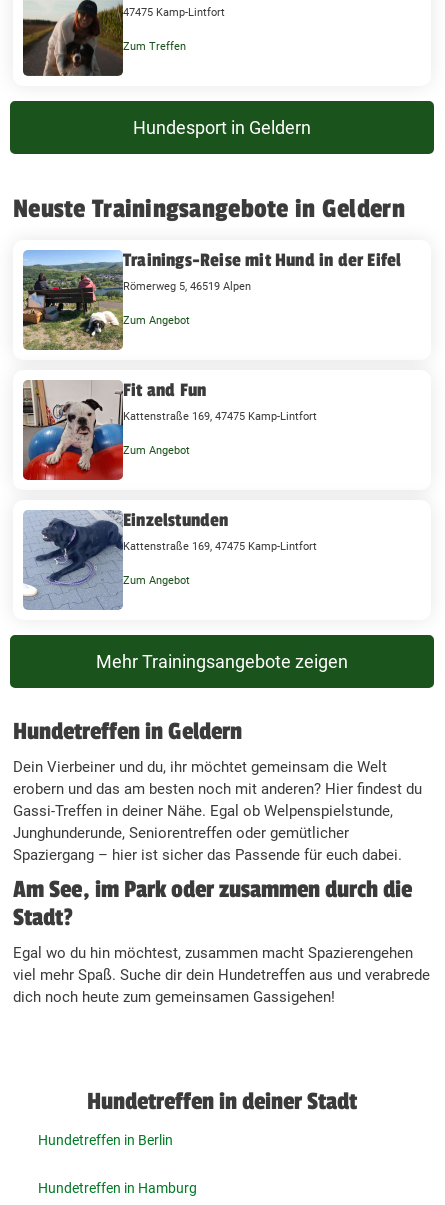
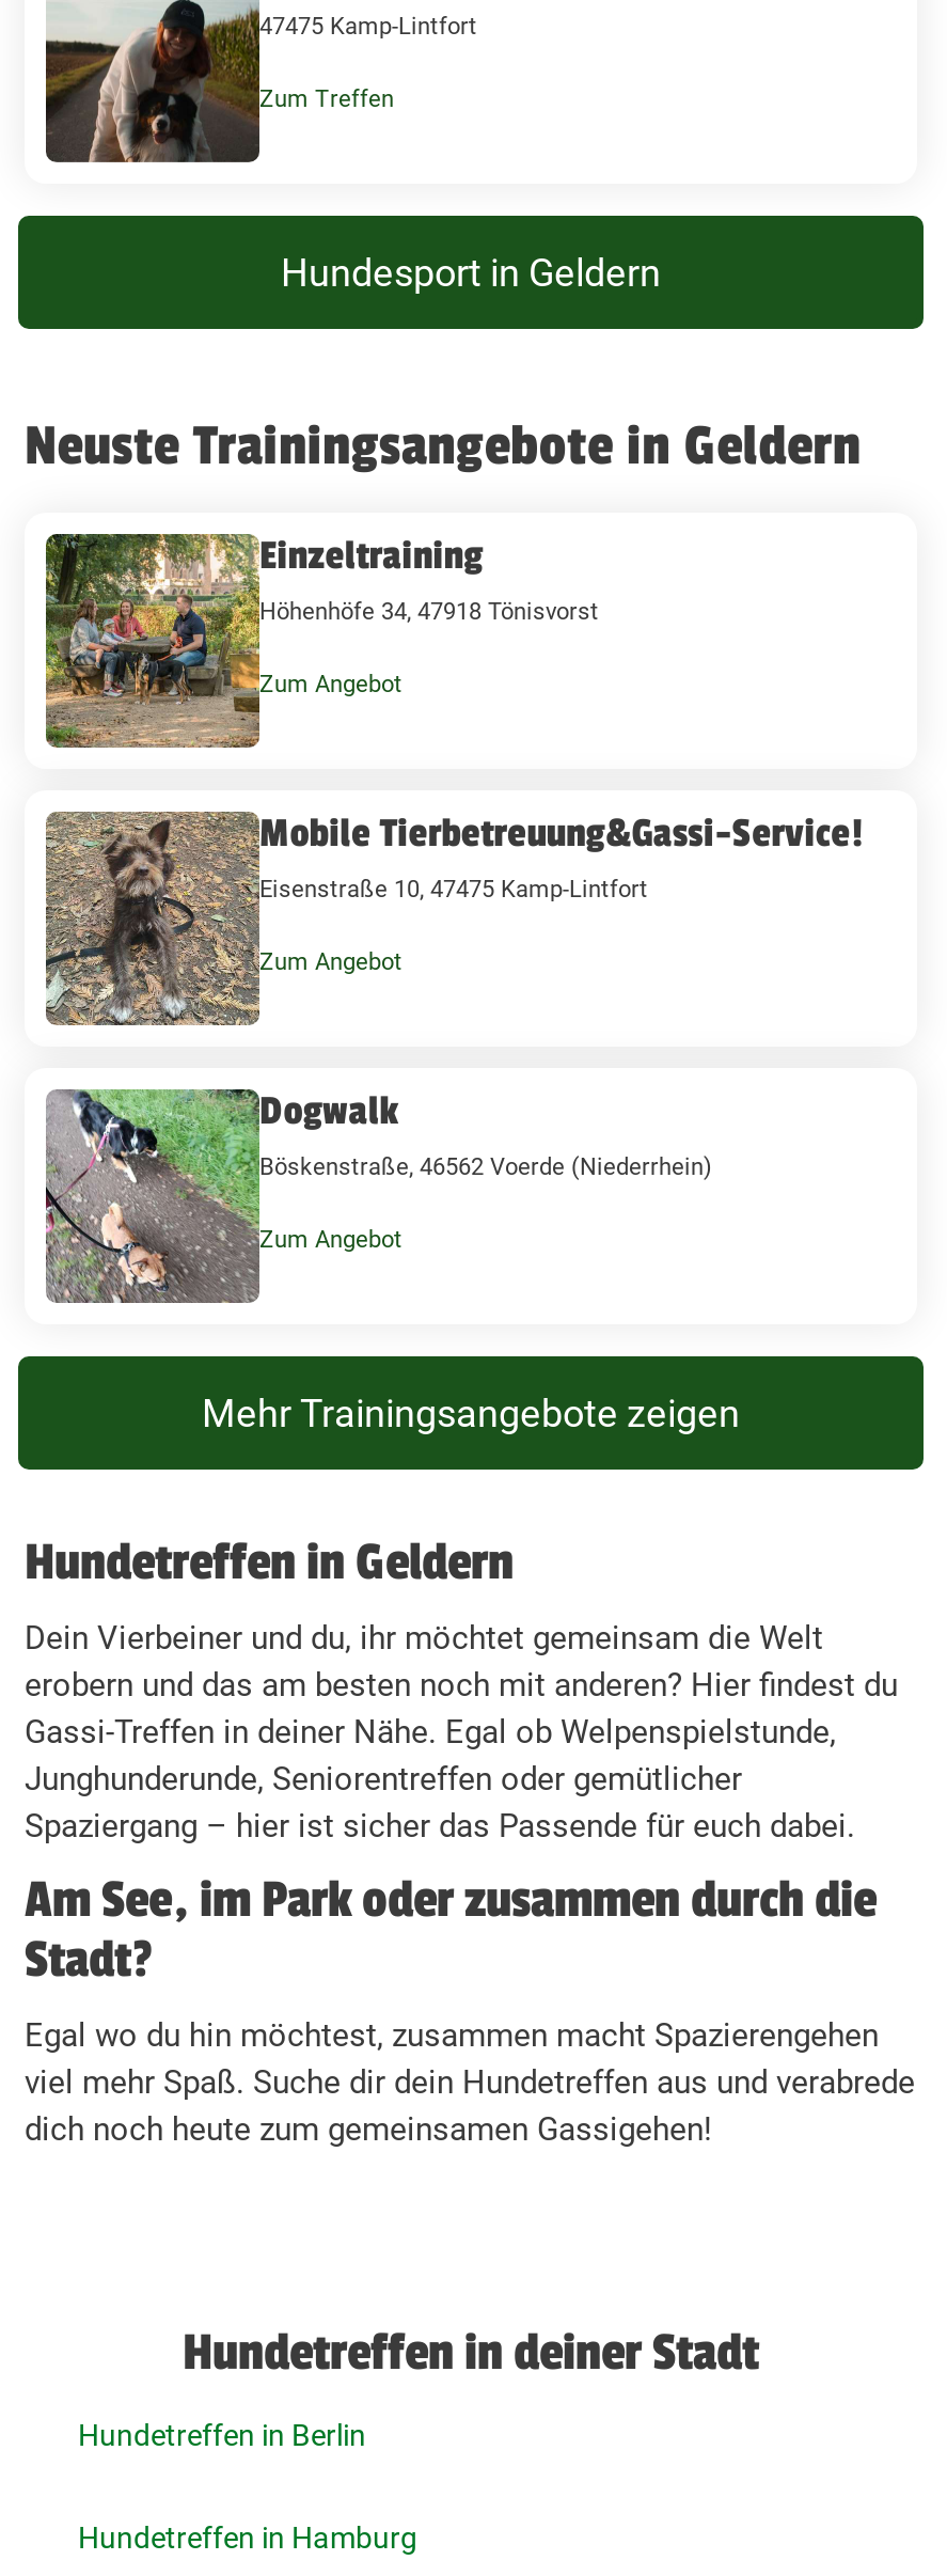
[22,249,401,350] [image] | Trainings-Reise mit Hund in der Eifel | Römerweg 5, 46519 Alpen -> [44,532,599,748] [image] | Einzeltraining | Höhenhöfe 34, 47918 Tönisvorst
[22,379,317,481] [image] | Fit and Fun | Kattenstraße 169, 47475 Kamp-Lintfort -> [44,810,864,1027] [image] | Mobile Tierbetreuung&Gassi-Service! | Eisenstraße 10, 47475 Kamp-Lintfort
[23,509,317,610] [image] | Einzelstunden | Kattenstraße 169, 47475 Kamp-Lintfort -> [44,1087,712,1305] [image] | Dogwalk | Böskenstraße, 46562 Voerde (Niederrhein)

